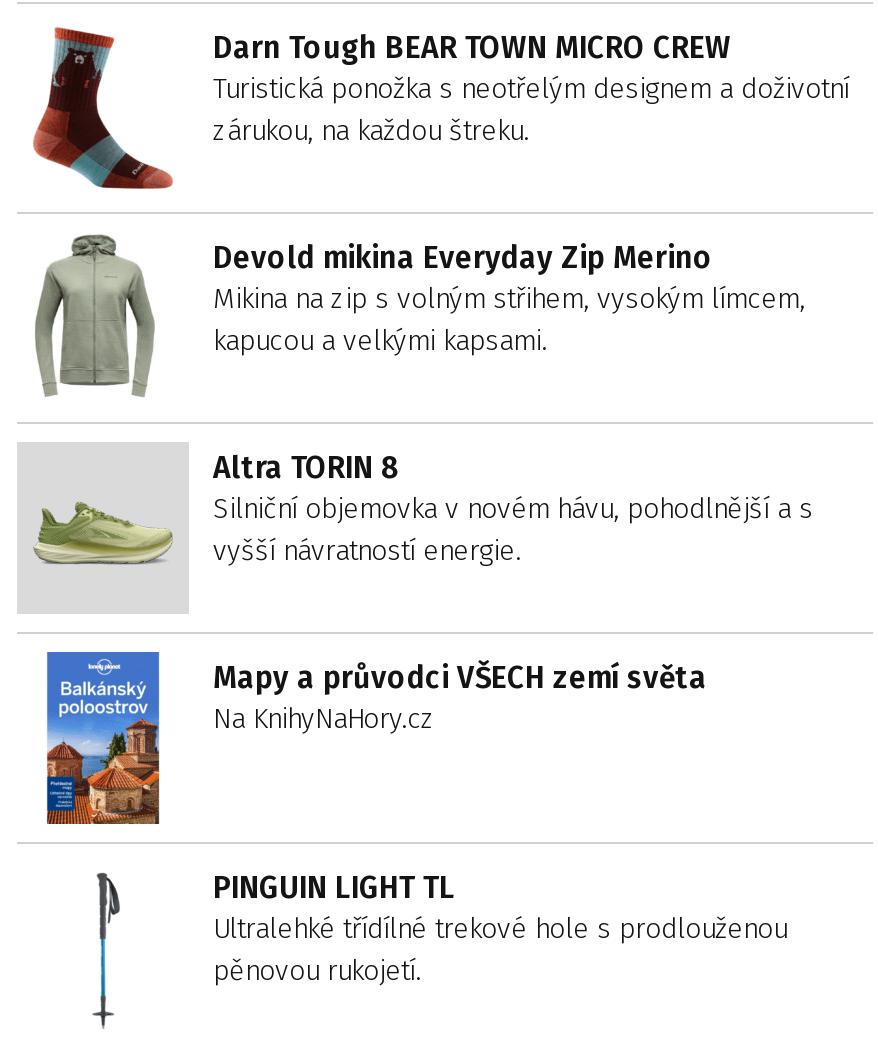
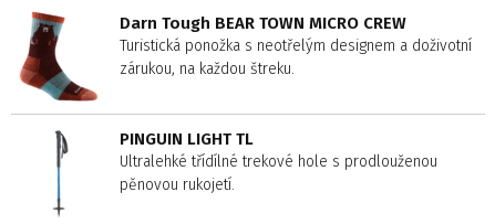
[33,232,805,398] [image] | Devold mikina Everyday Zip Merino | Mikina na zip s volným střihem, vysokým límcem, | kapucou a velkými kapsami. -> none
[17,442,813,614] [image] | Altra TORIN 8 | Silniční objemovka v novém hávu, pohodlnější a s | vyšší návratností energie. -> none
[45,650,707,826] [image] | Mapy a průvodci VŠECH zemí světa | Na KnihyNaHory.cz -> none

